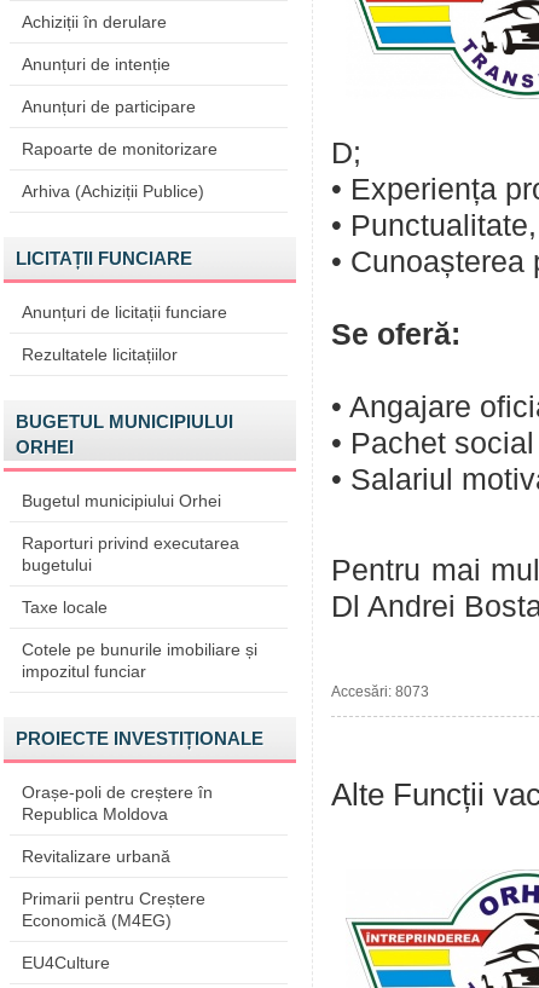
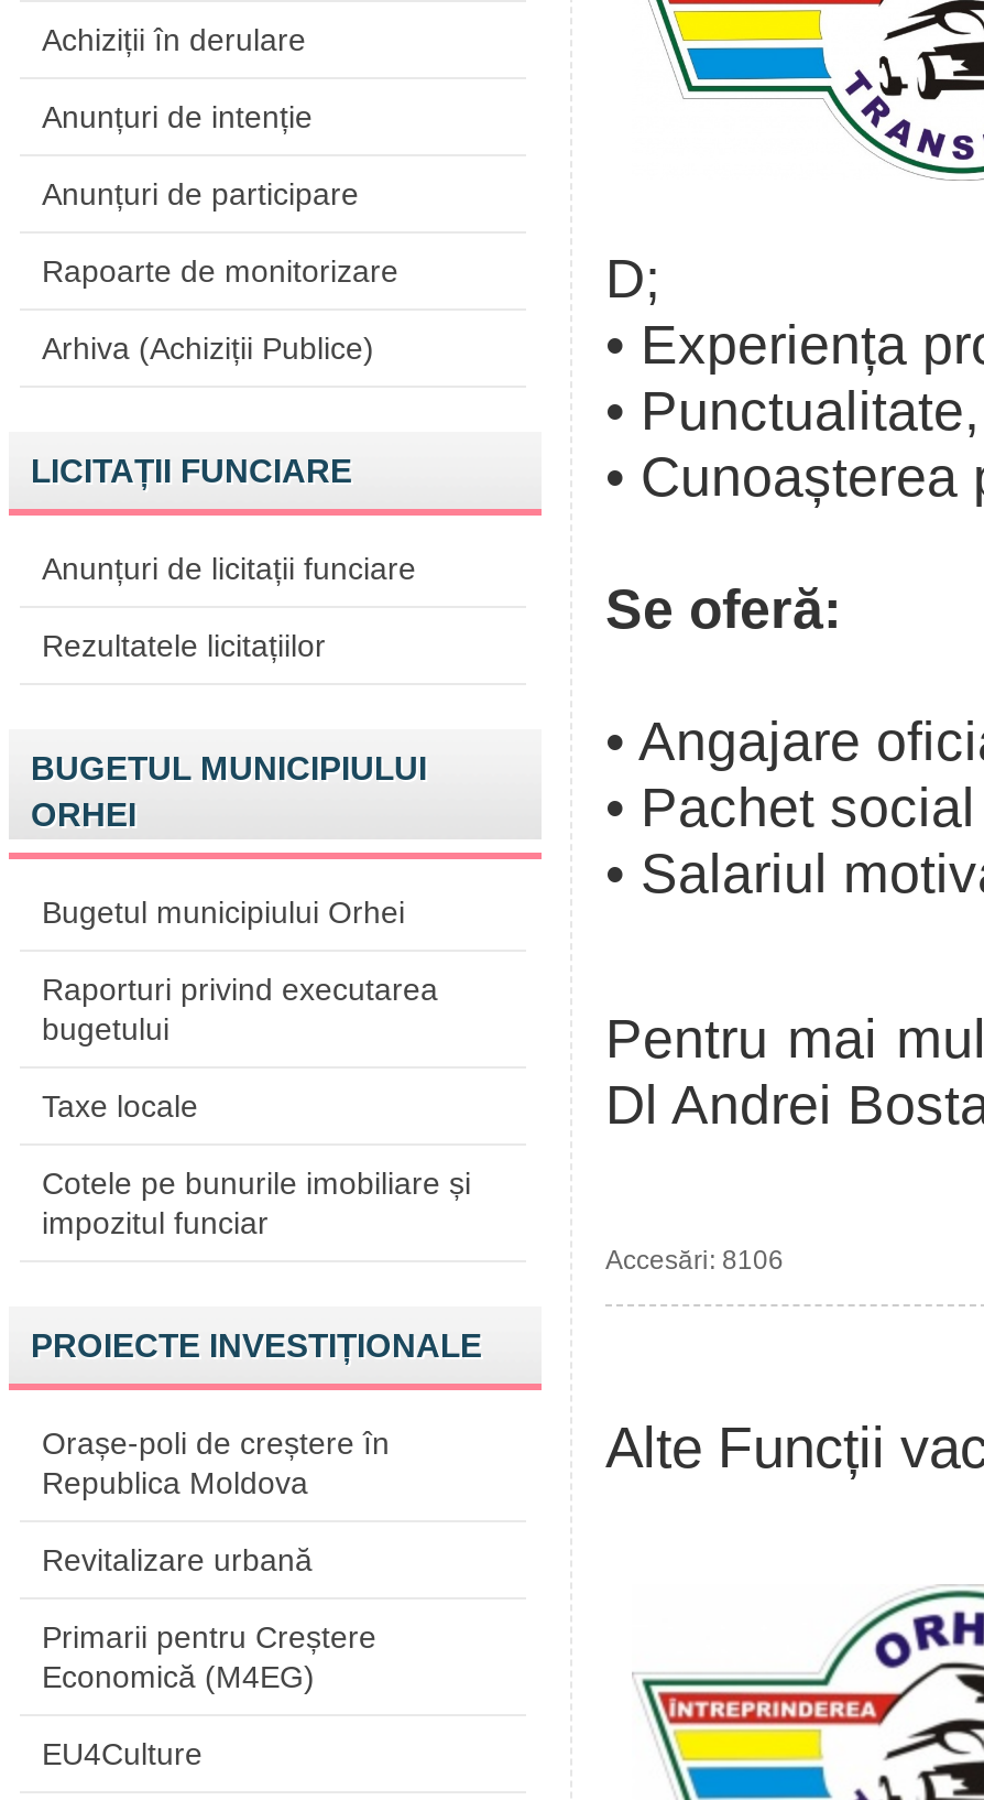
[331,683,429,700] Accesări: 8073 -> [605,1245,784,1276] Accesări: 8106

